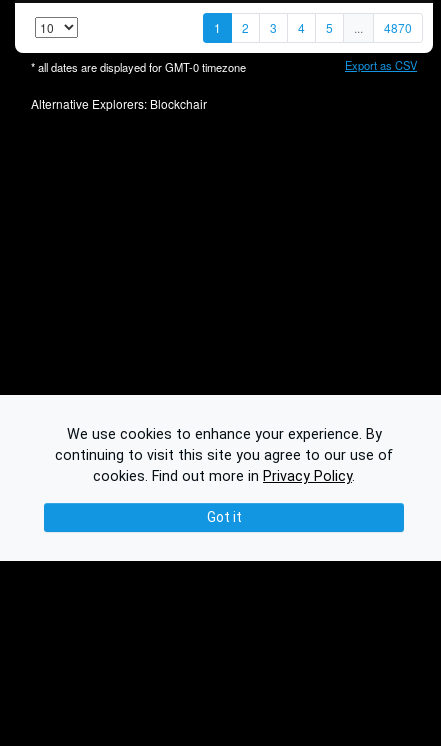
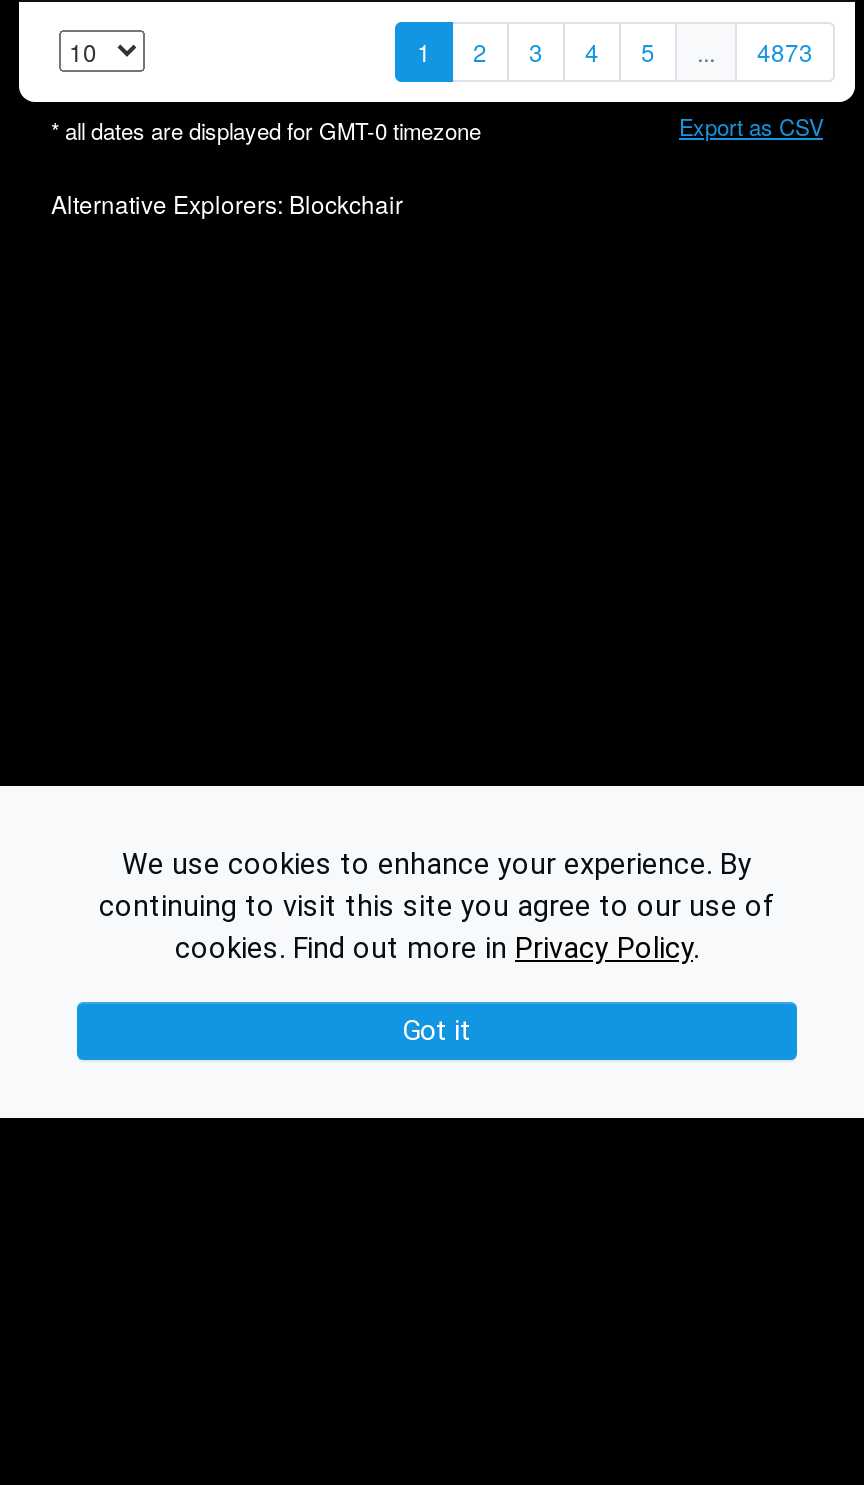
[384,18,412,35] 4870 -> [757,33,813,67] 4873

